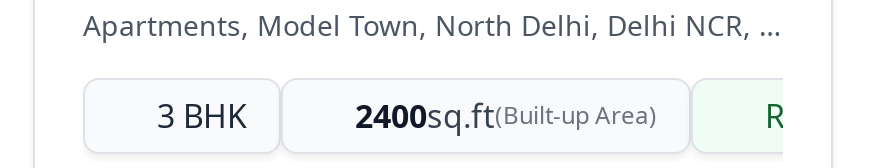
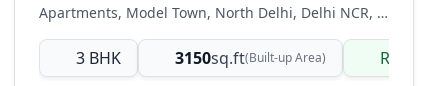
[355,94,657,138] 2400sq.ft(Built-up Area) -> [175,47,326,69] 3150sq.ft(Built-up Area)

